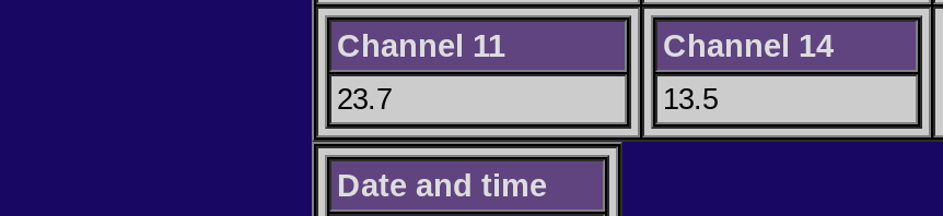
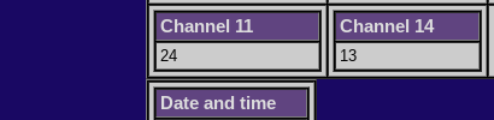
[337,82,392,115] 23.7 -> [160,46,177,64] 24
[663,82,718,115] 13.5 -> [339,46,356,64] 13

